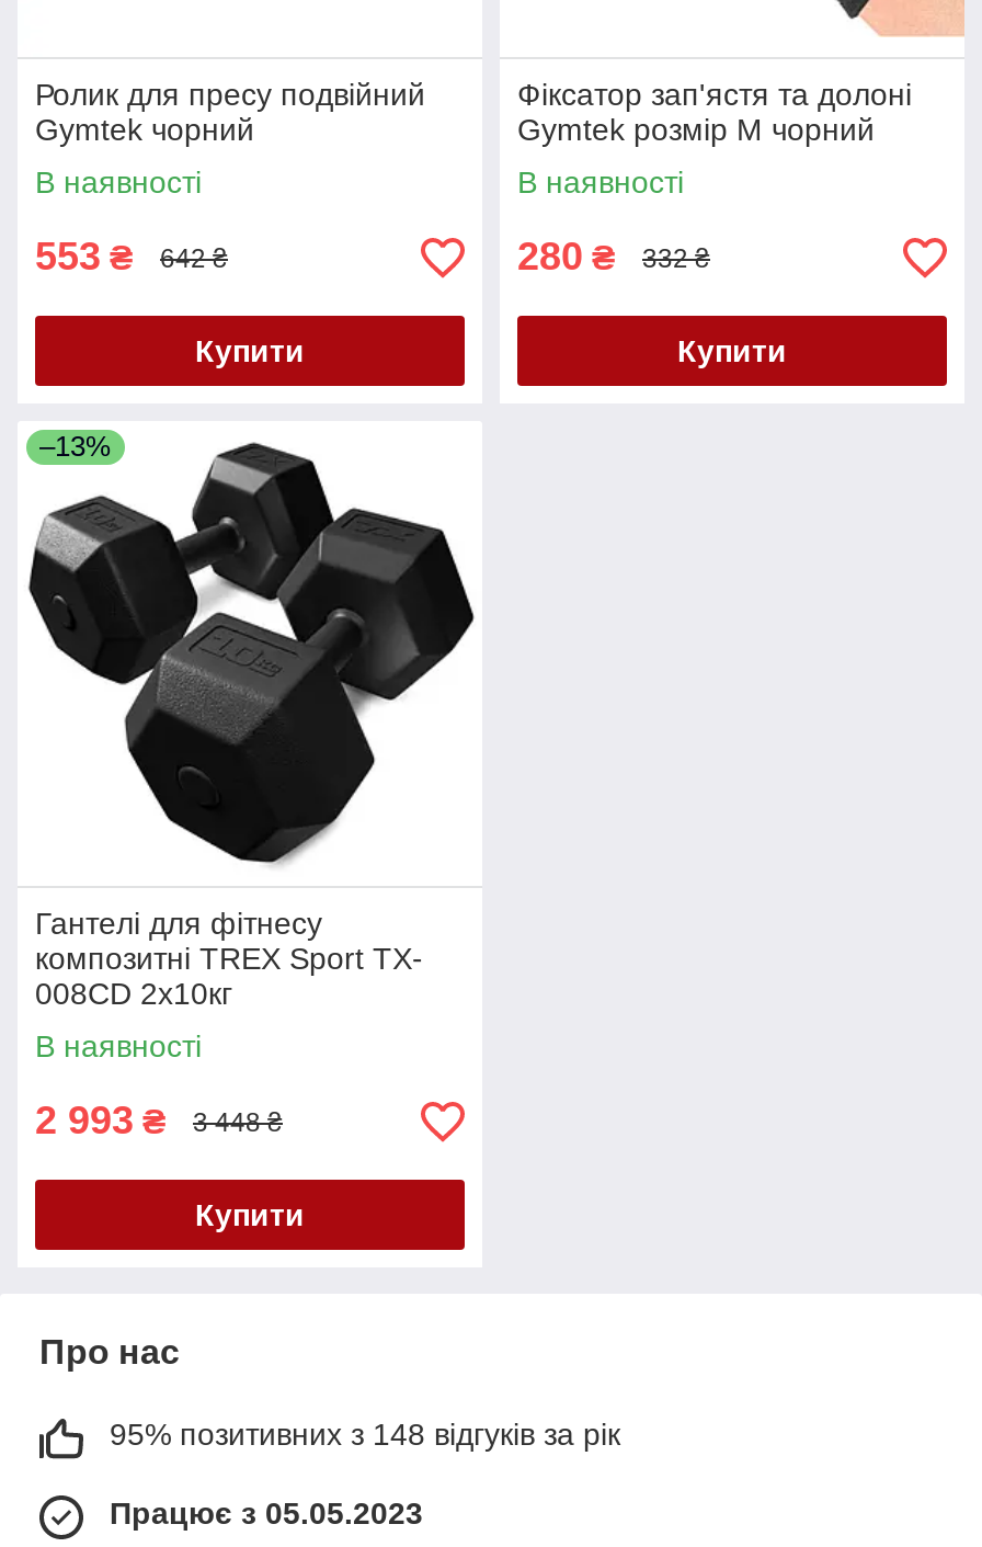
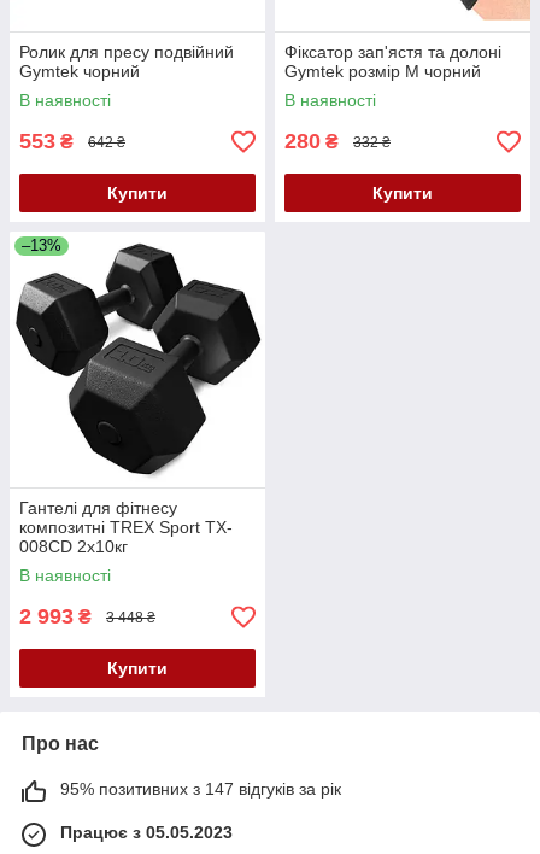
[110,1417,620,1452] 95% позитивних з 148 відгуків за рік -> [60,779,341,799] 95% позитивних з 147 відгуків за рік

